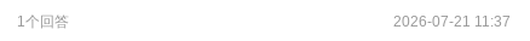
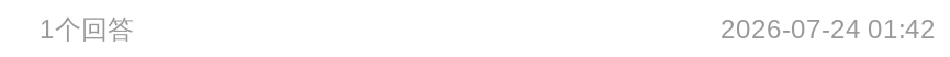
[393,13,511,30] 2026-07-21 11:37 -> [720,14,936,45] 2026-07-24 01:42

